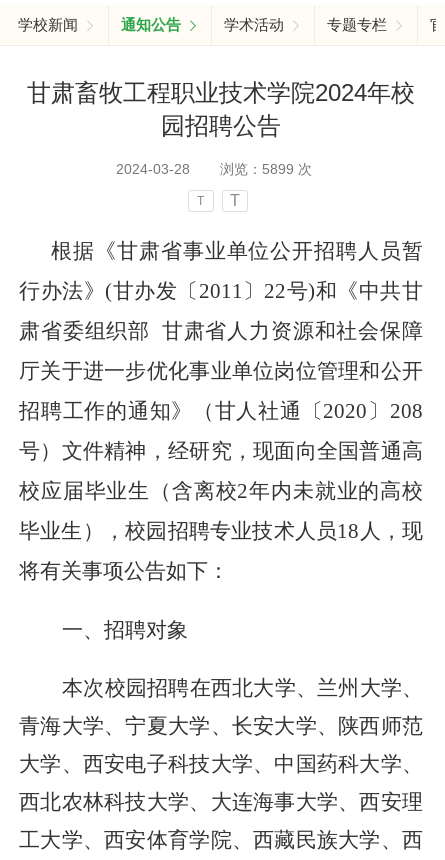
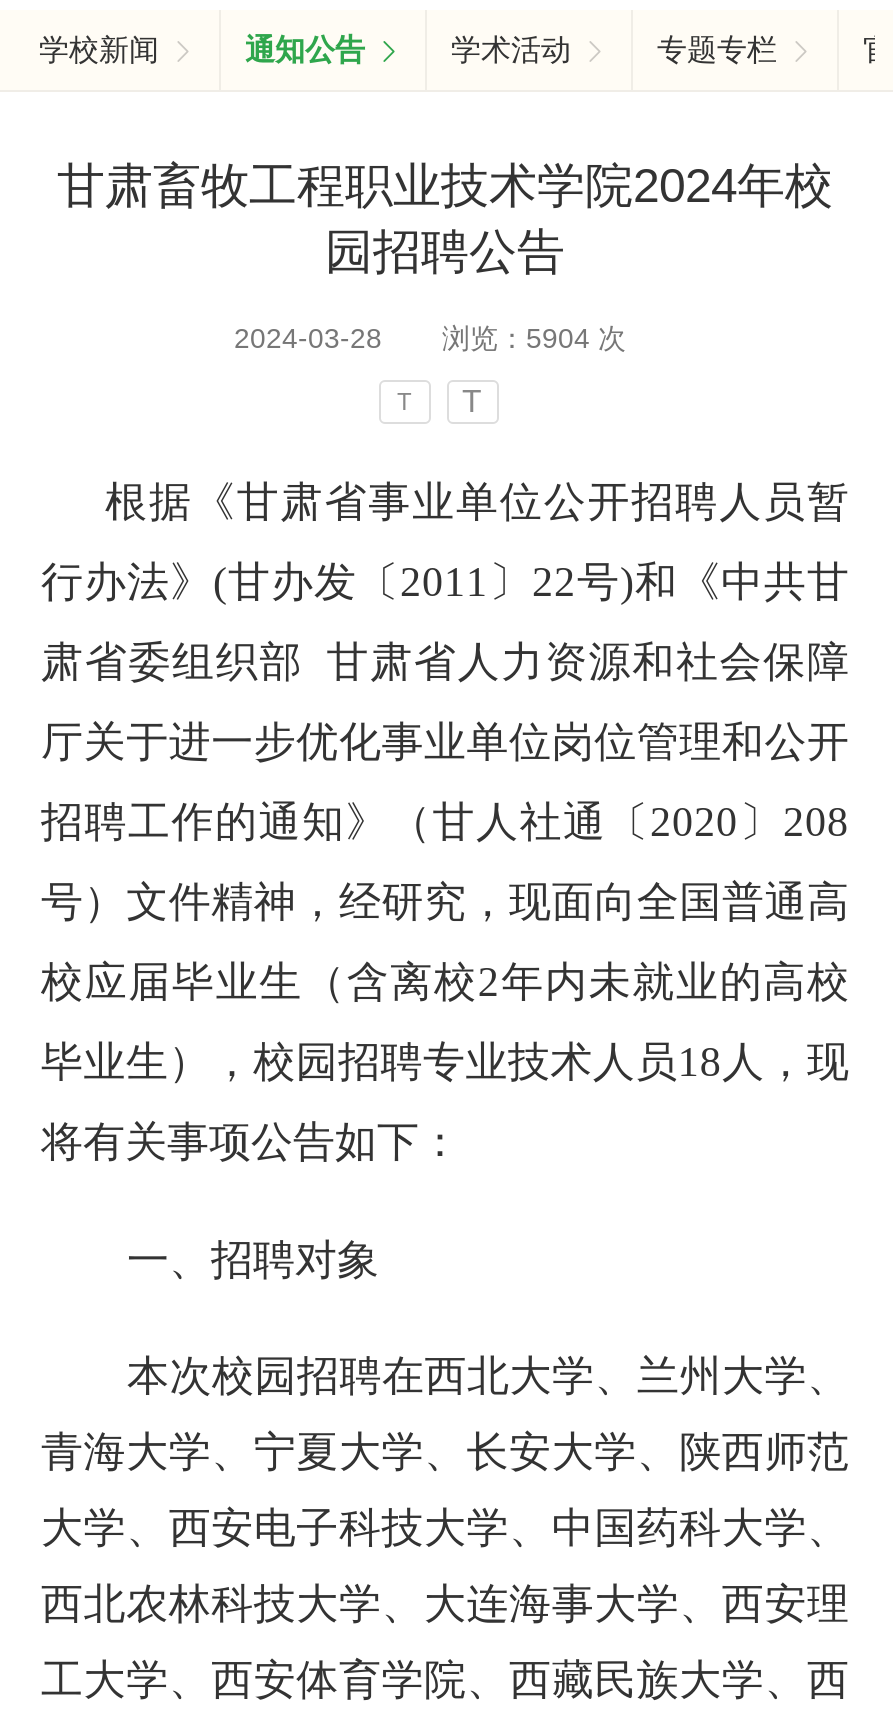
[115,161,311,177] 2024-03-28 浏览：5899次 -> [234,323,626,355] 2024-03-28 浏览：5904次

